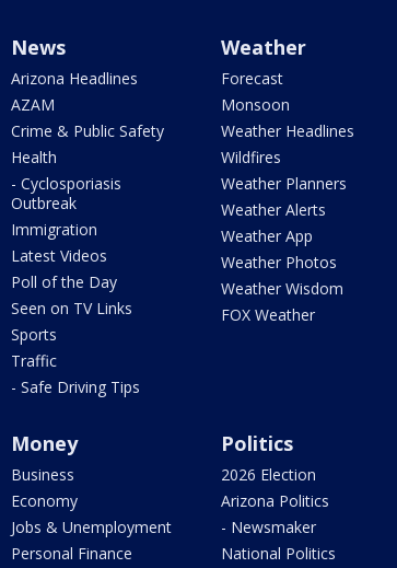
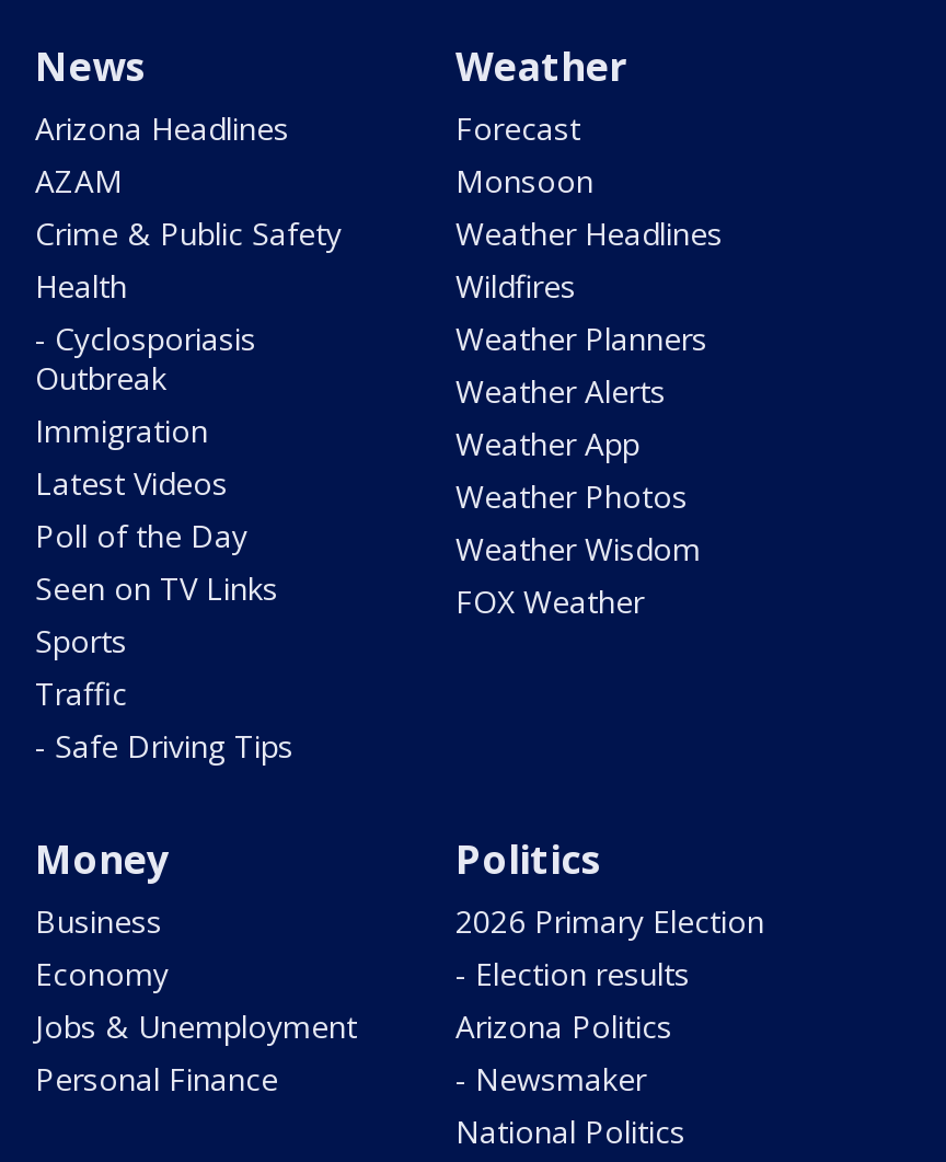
[221,464,316,485] 2026 Election -> [455,902,764,996] 2026 Primary Election | - Election results

